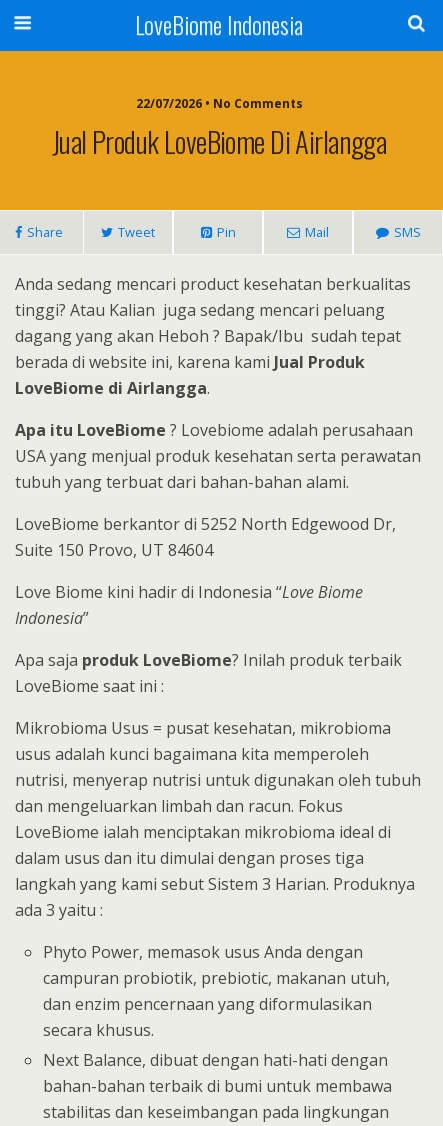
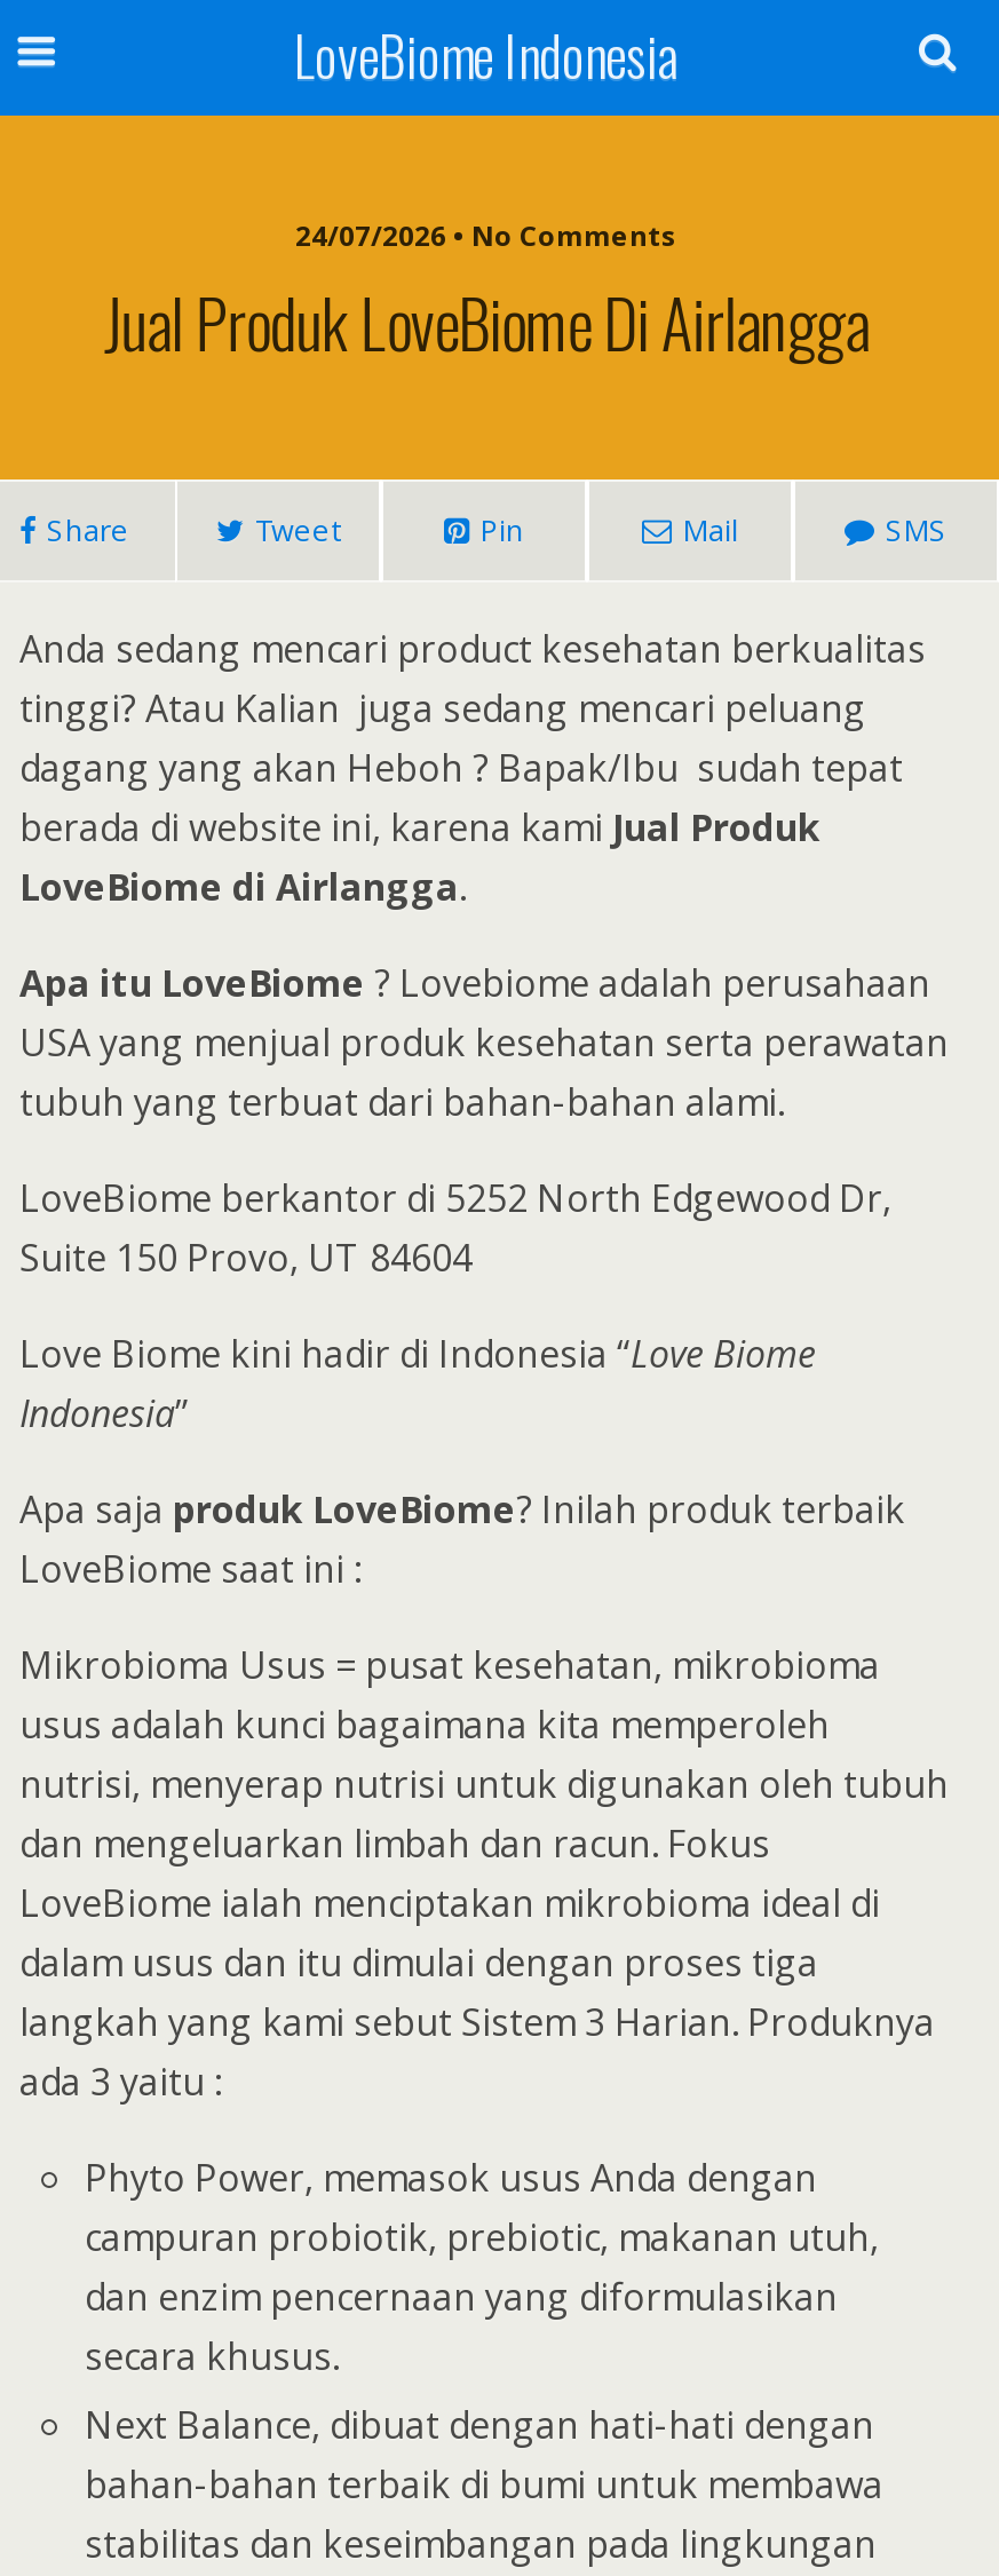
[135,95,302,112] 22/07/2026 • No Comments -> [295,216,677,255] 24/07/2026 • No Comments

